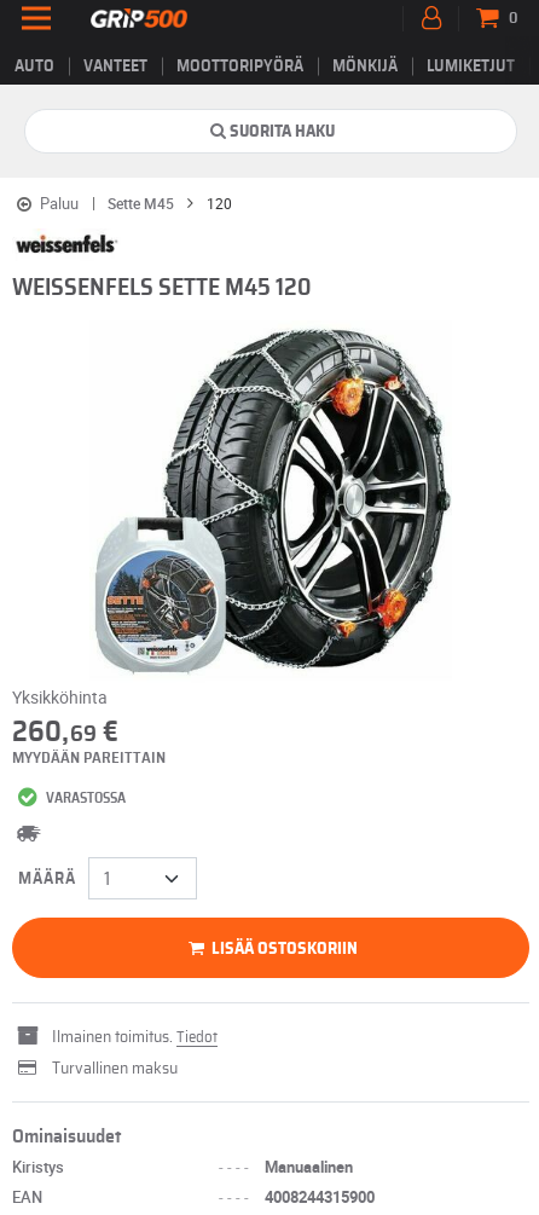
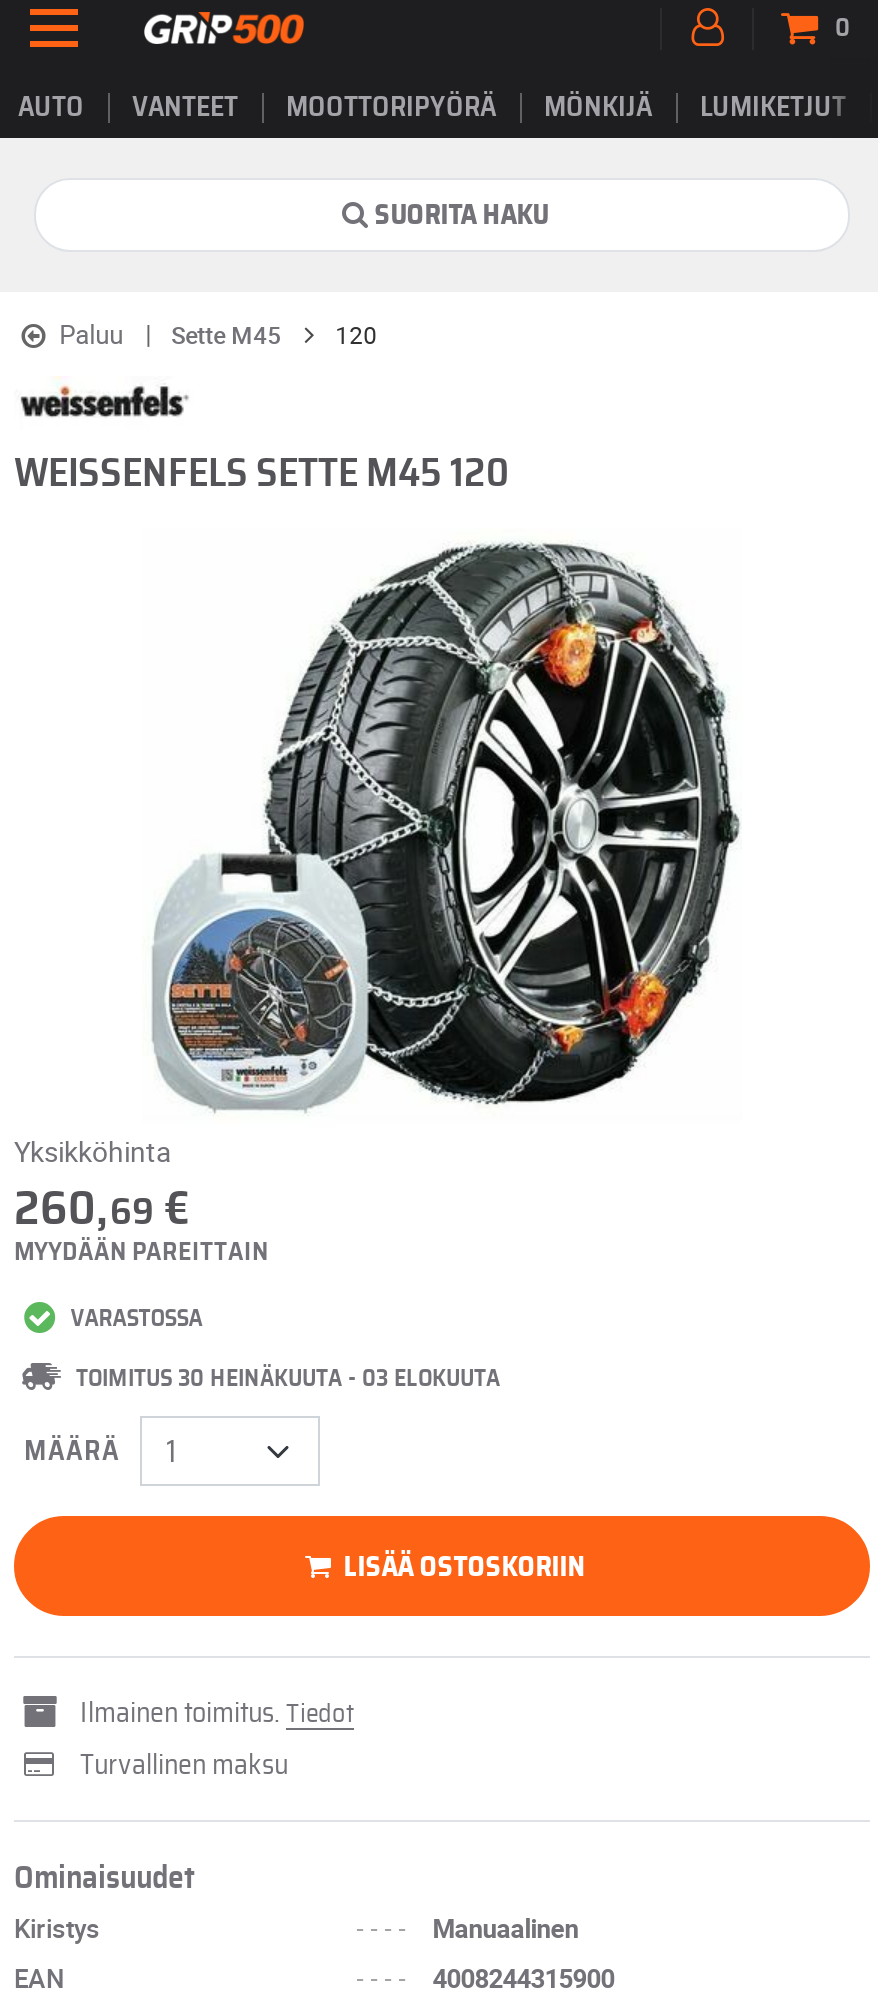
none -> [76,1367,500,1391] TOIMITUS 30 HEINÄKUUTA - 03 ELOKUUTA

